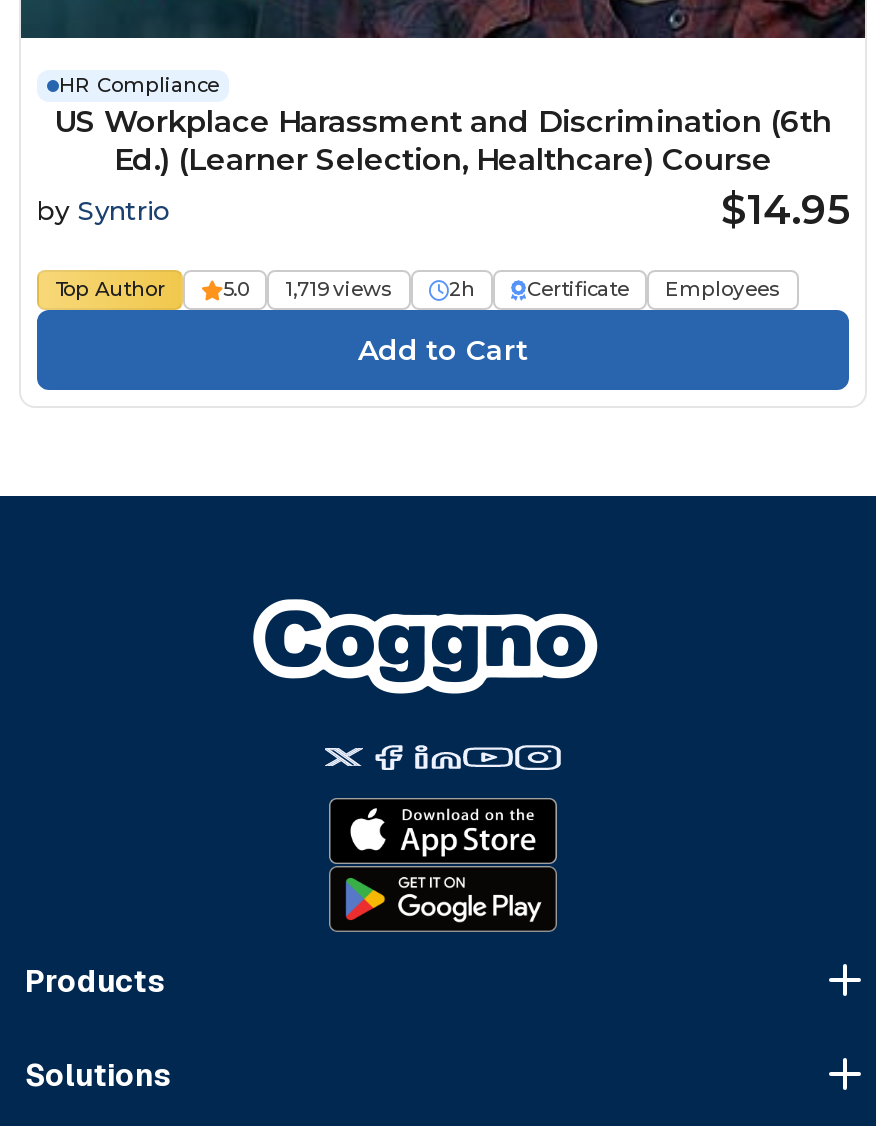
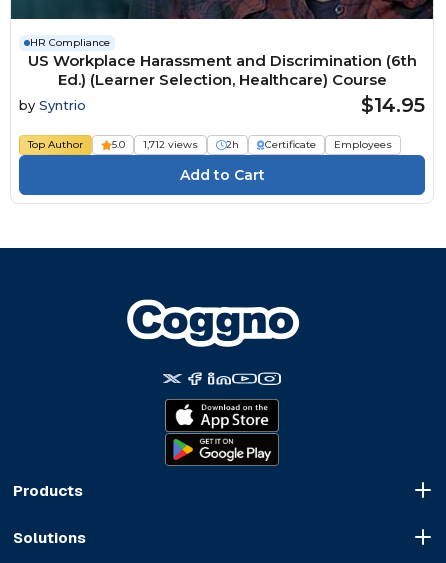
[223,275,393,301] 5.0 1,719 views -> [112,137,198,150] 5.0 1,712 views

